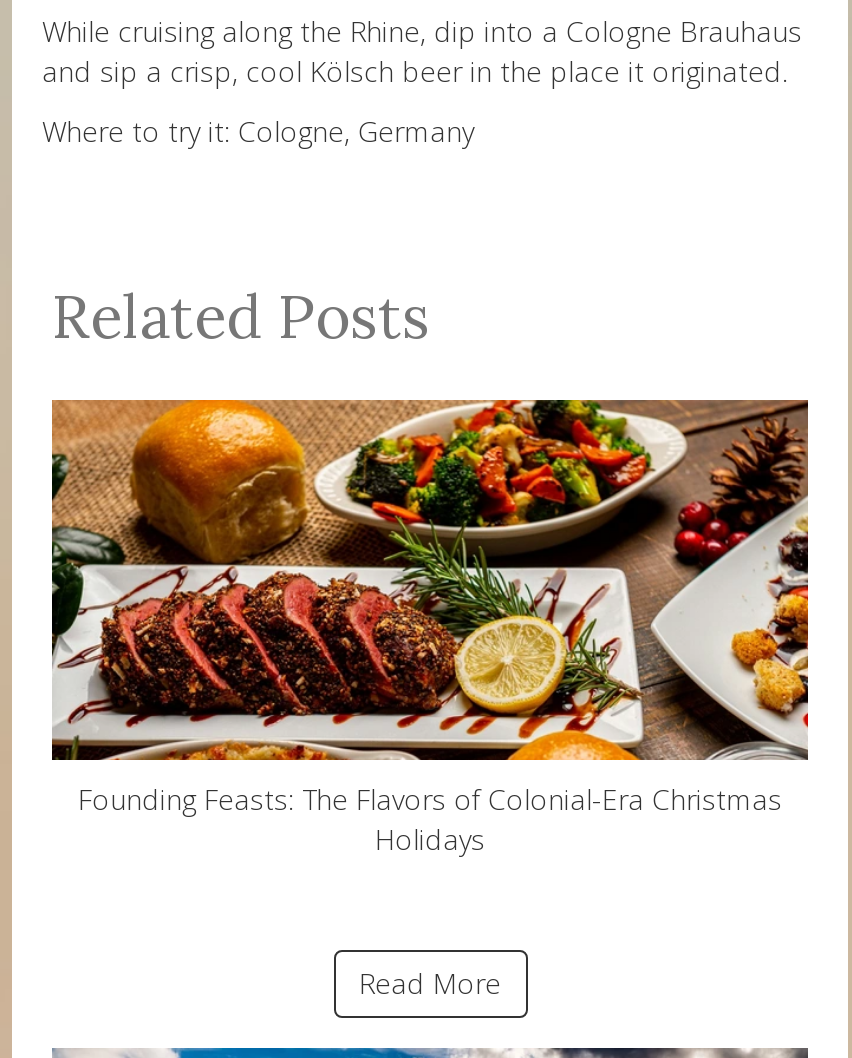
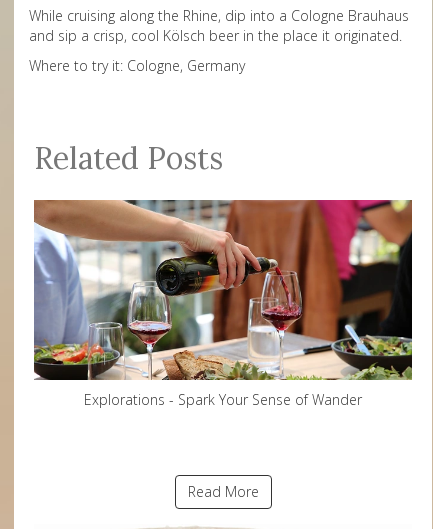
[50,398,810,857] [image] | Founding Feasts: The Flavors of Colonial-Era Christmas | Holidays -> [33,199,413,409] [image] | Explorations - Spark Your Sense of Wander

